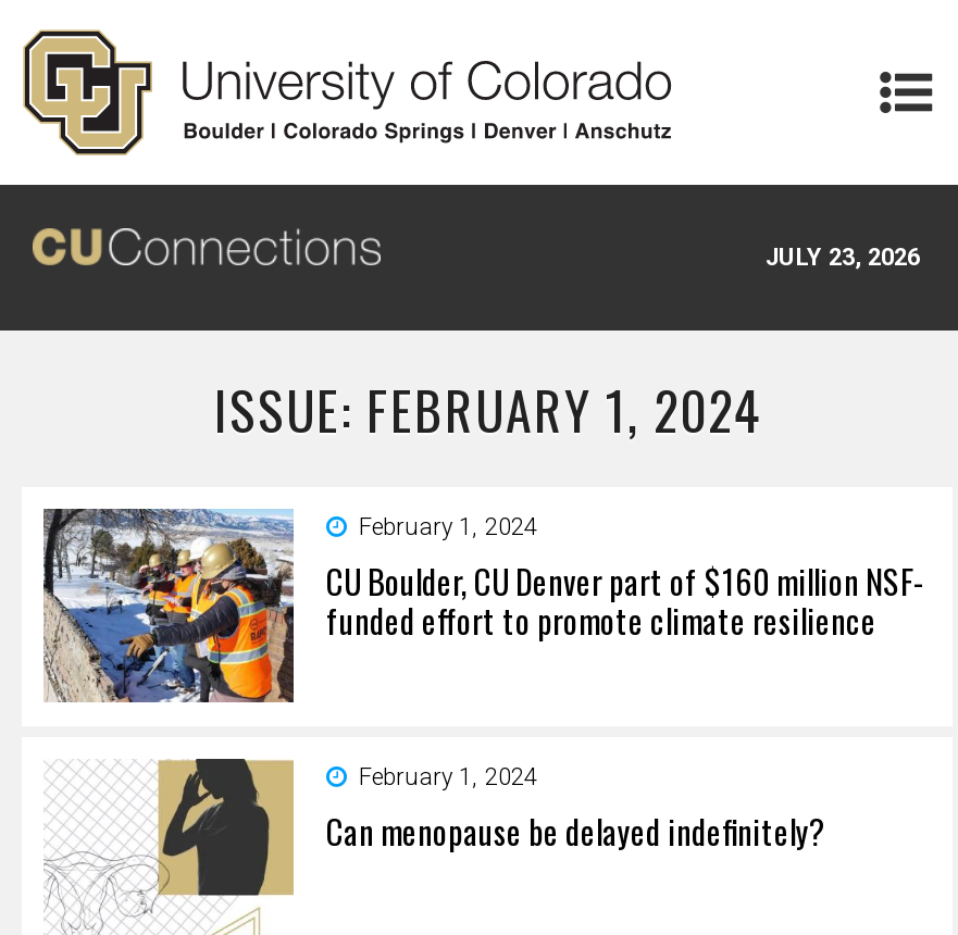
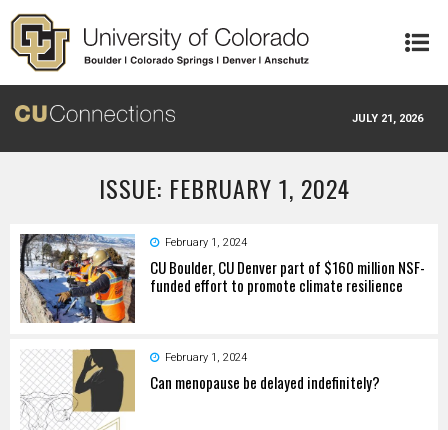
[766,243,920,271] JULY 23, 2026 -> [352,112,423,125] JULY 21, 2026

